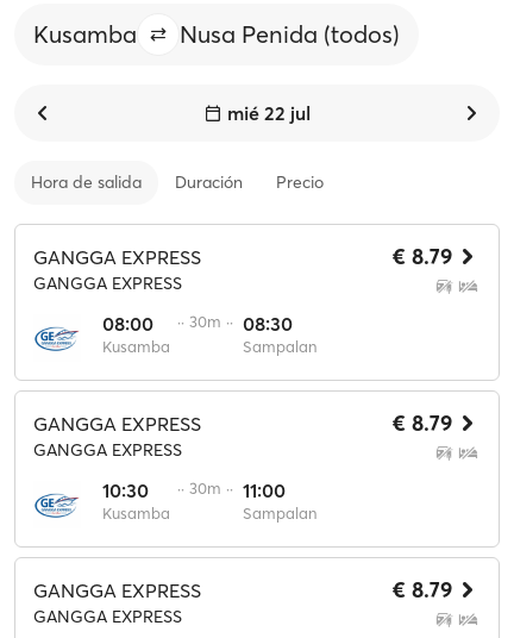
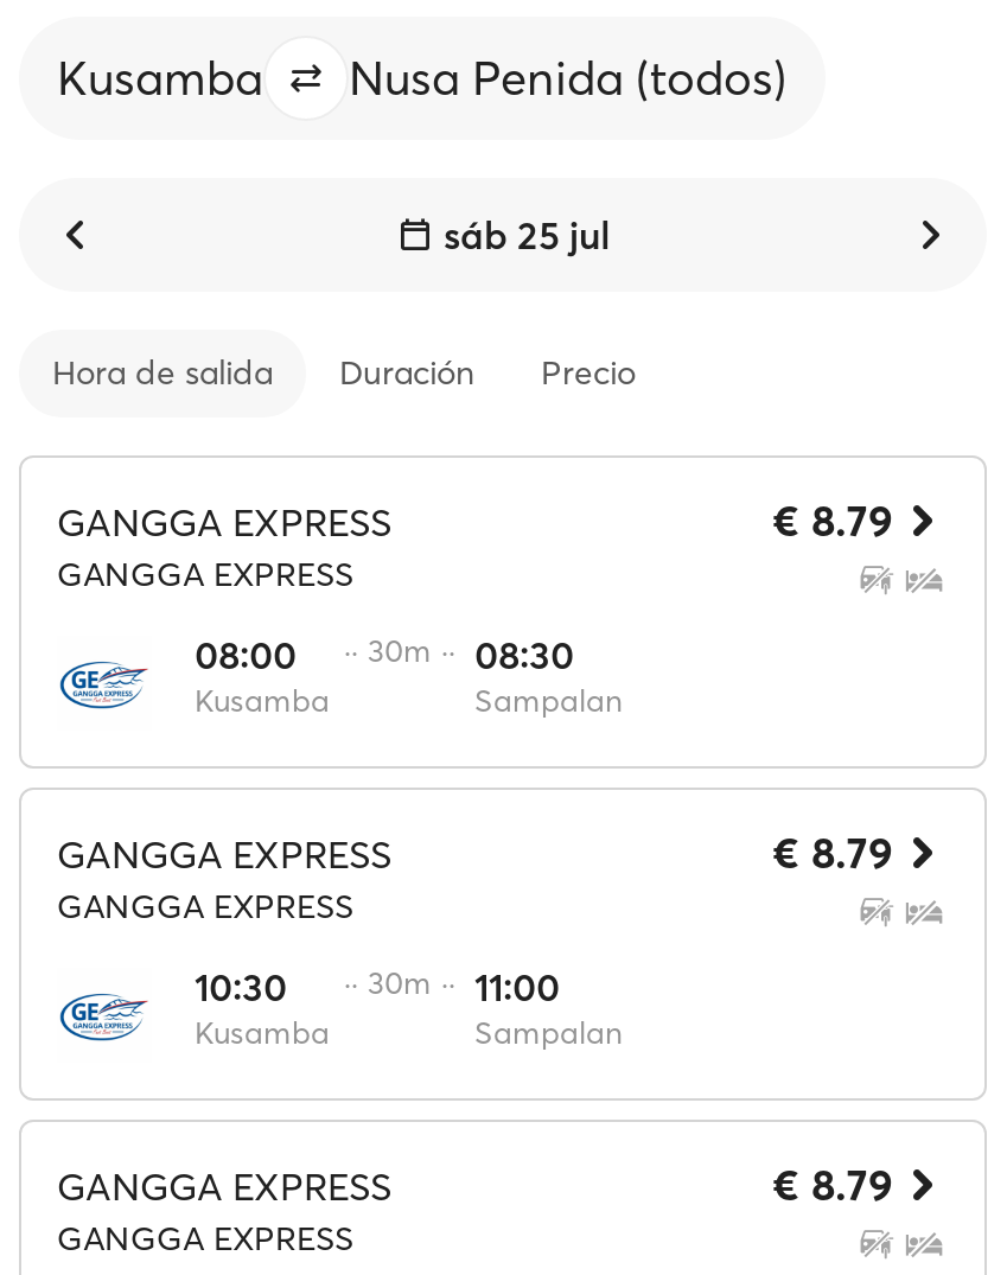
[227,101,311,125] mié 22 jul -> [444,211,610,259] sáb 25 jul

